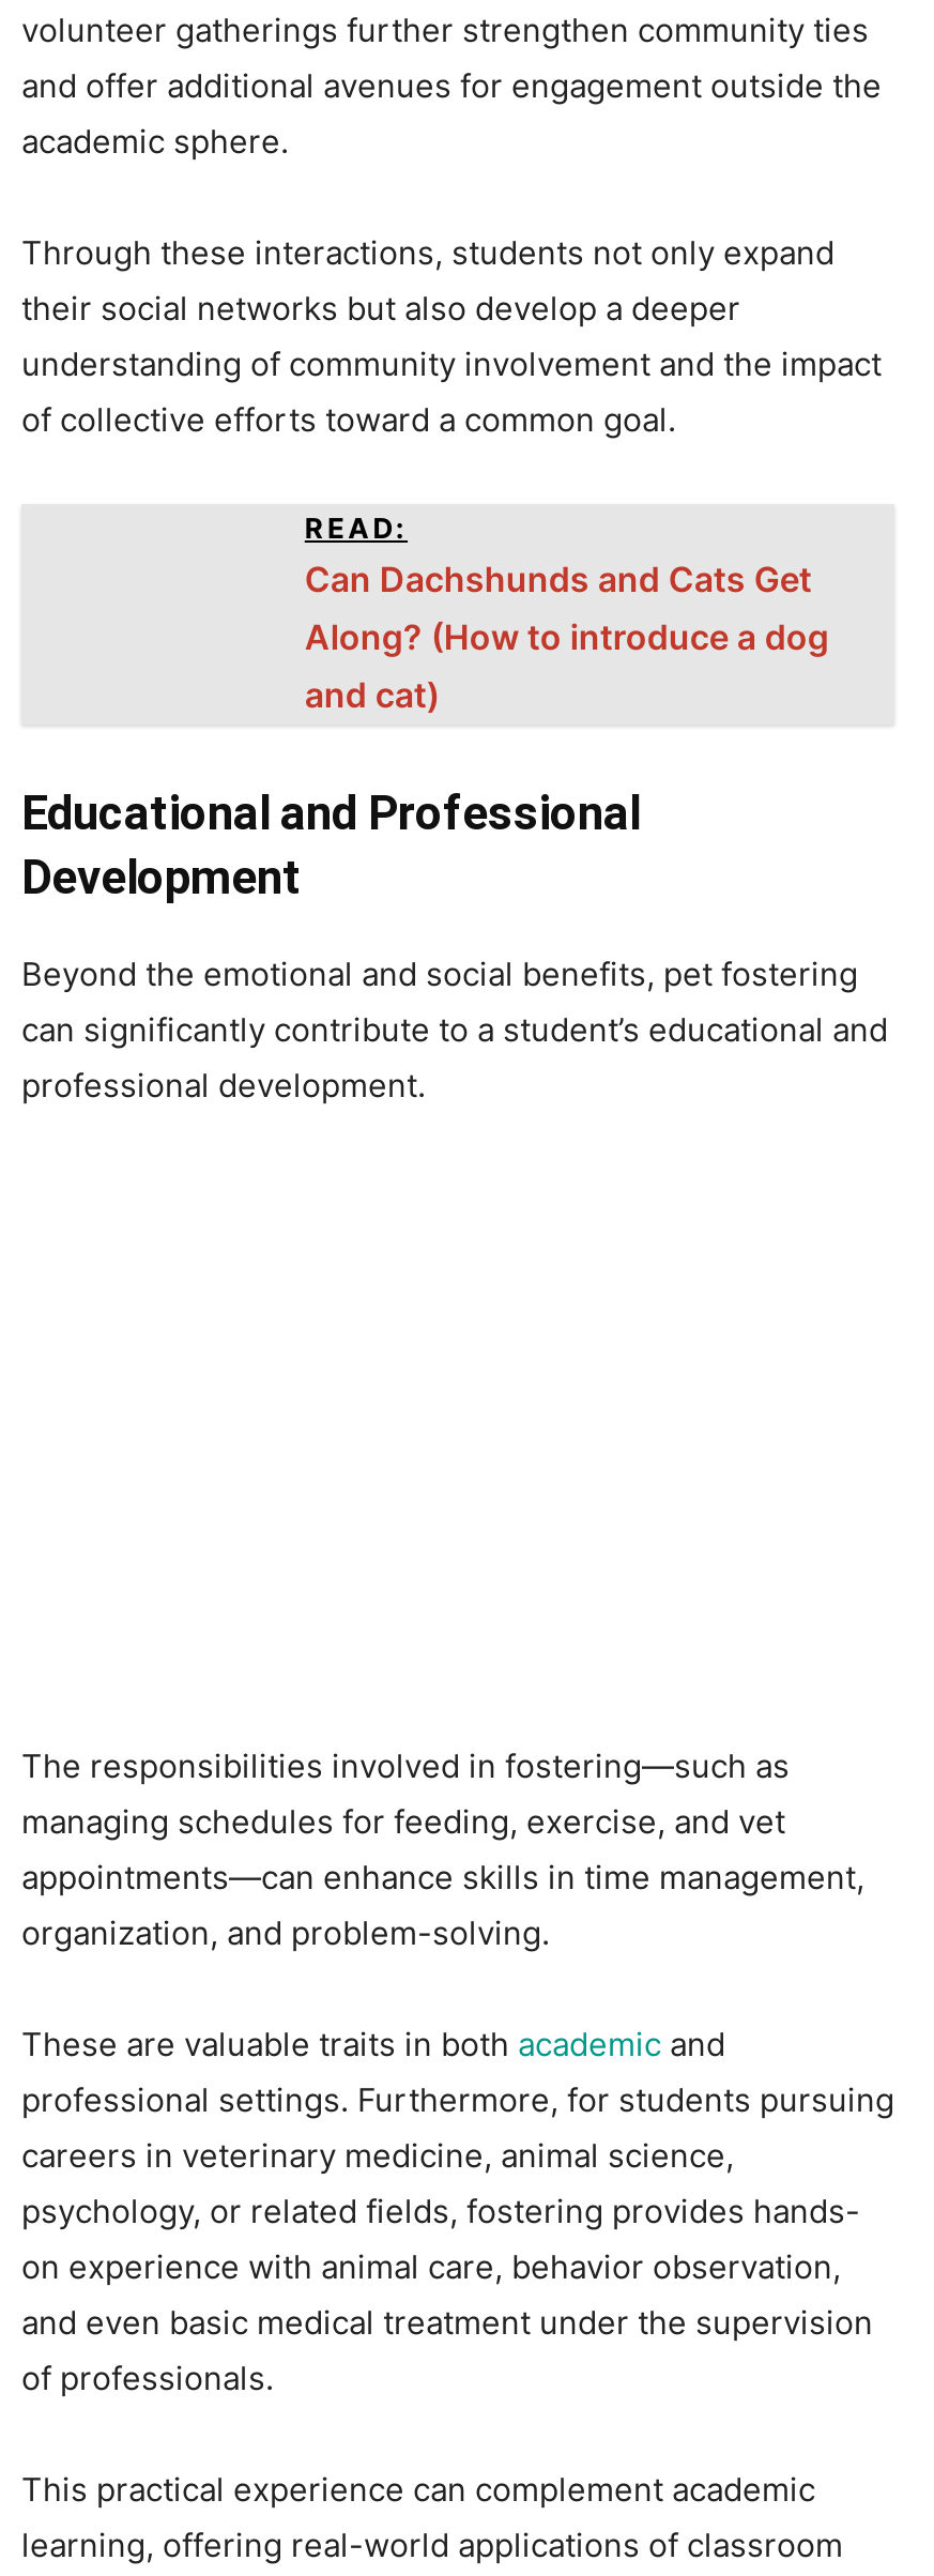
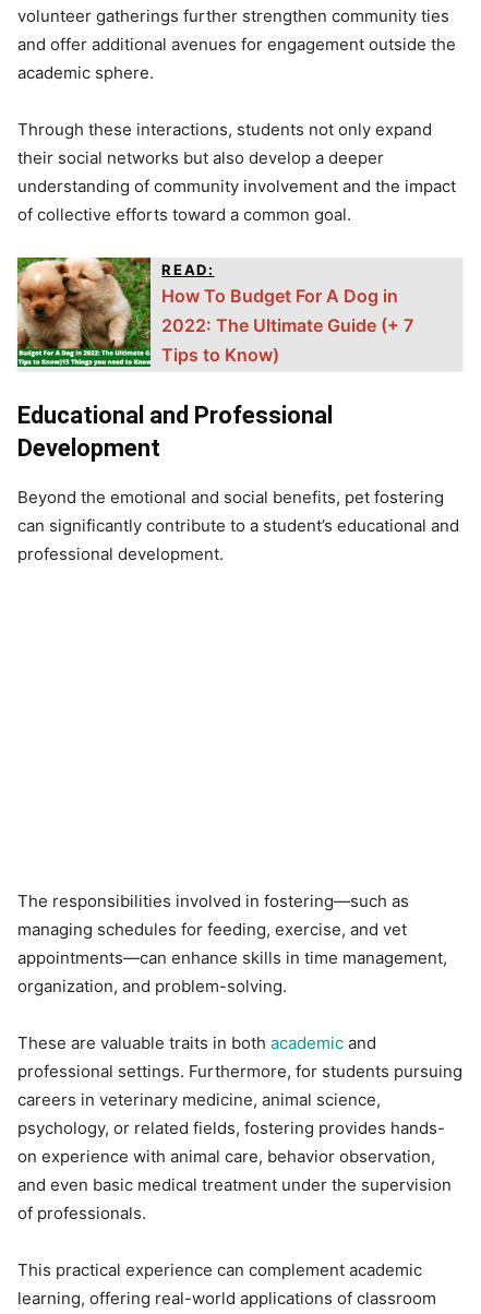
none -> [16,256,152,368] [image]
[305,558,829,716] Can Dachshunds and Cats Get | Along? (How to introduce a dog | and cat) -> [162,285,414,365] How To Budget For A Dog in | 2022: The Ultimate Guide (+ 7 | Tips to Know)

